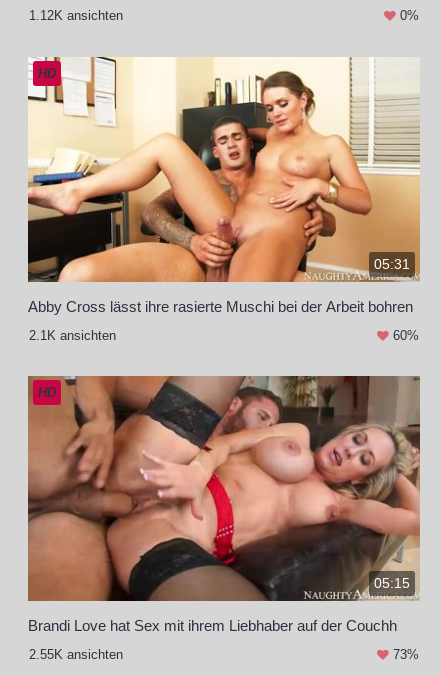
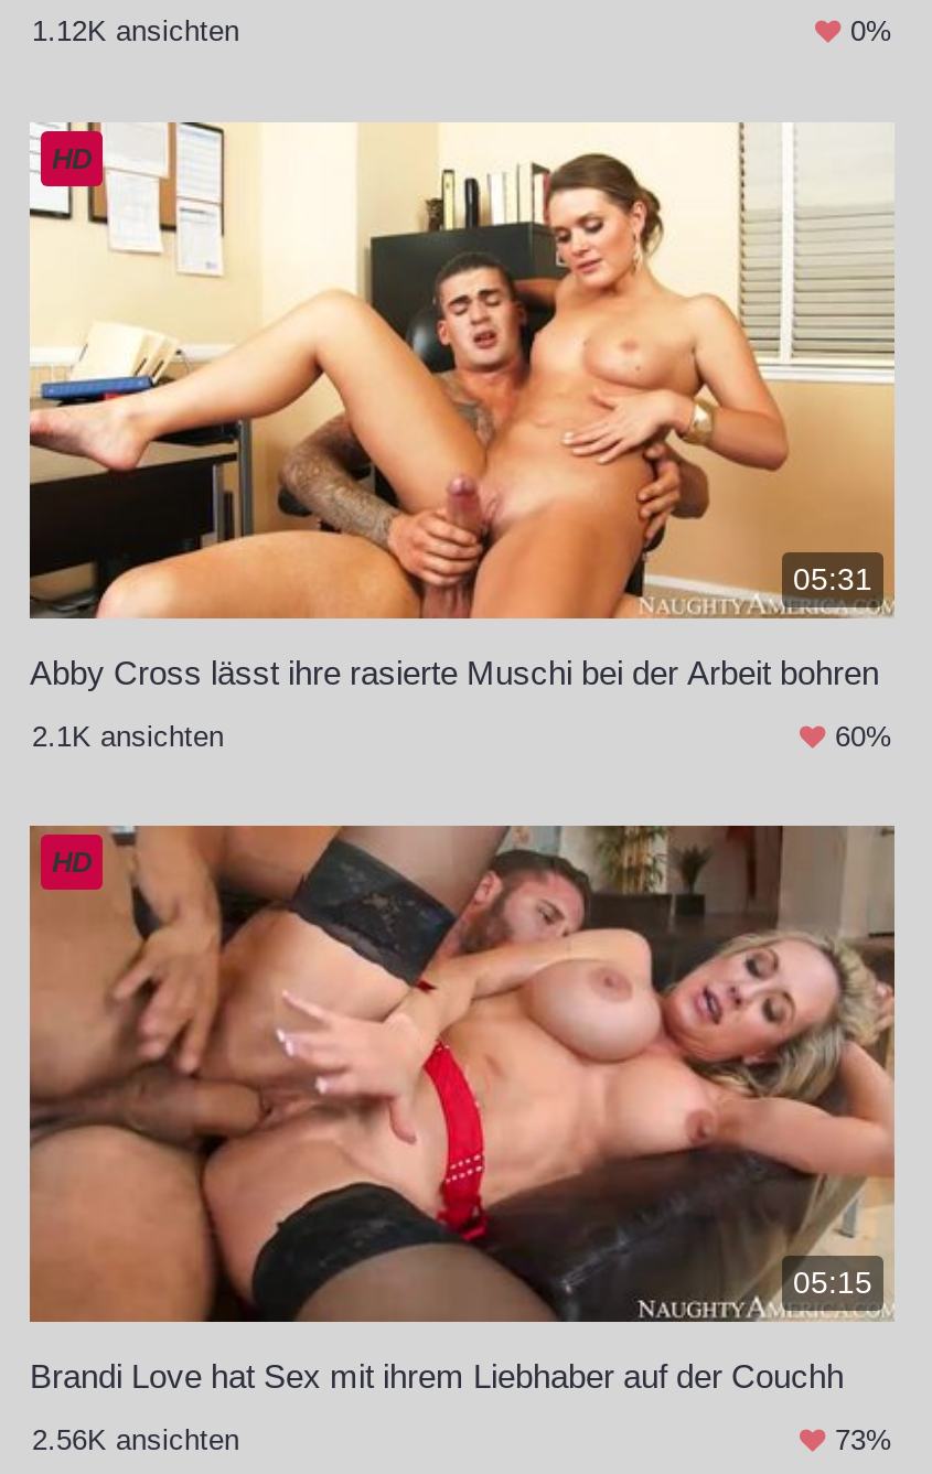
[29,647,123,662] 2.55K ansichten -> [32,1423,239,1456] 2.56K ansichten

